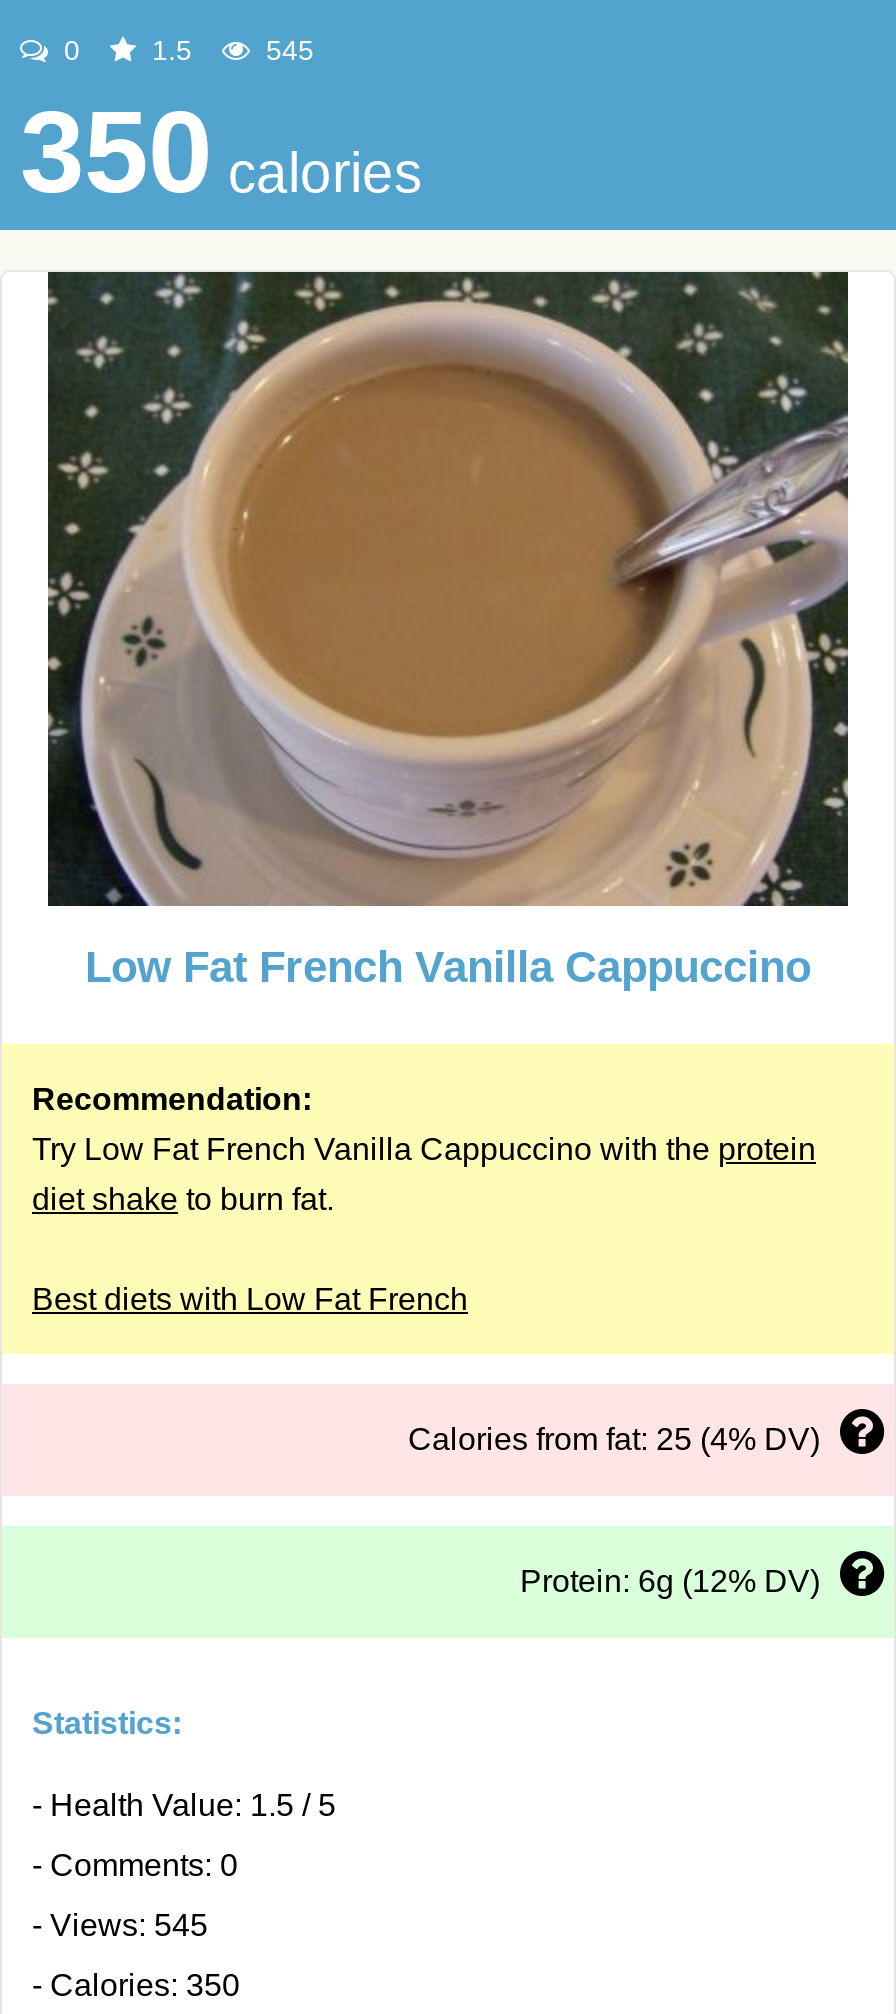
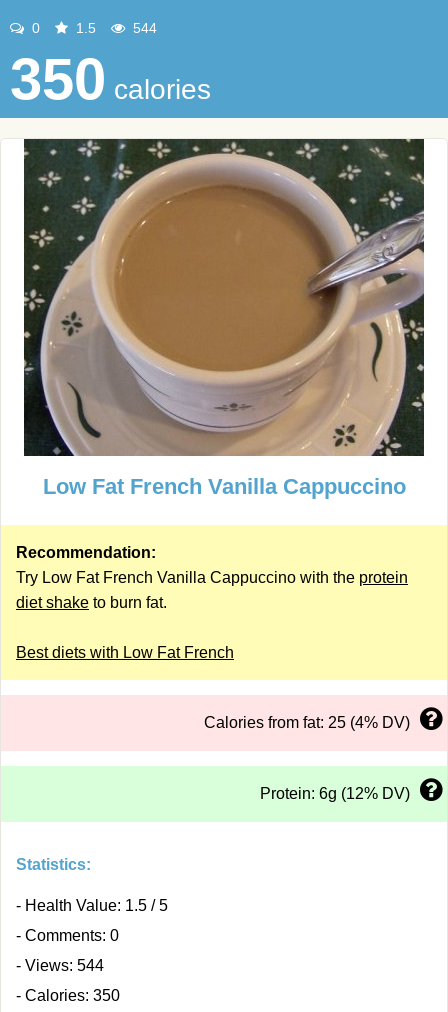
[258,34,314,66] 545 -> [129,20,157,36] 544
[32,1908,208,1942] - Views: 545 -> [16,957,104,974] - Views: 544

